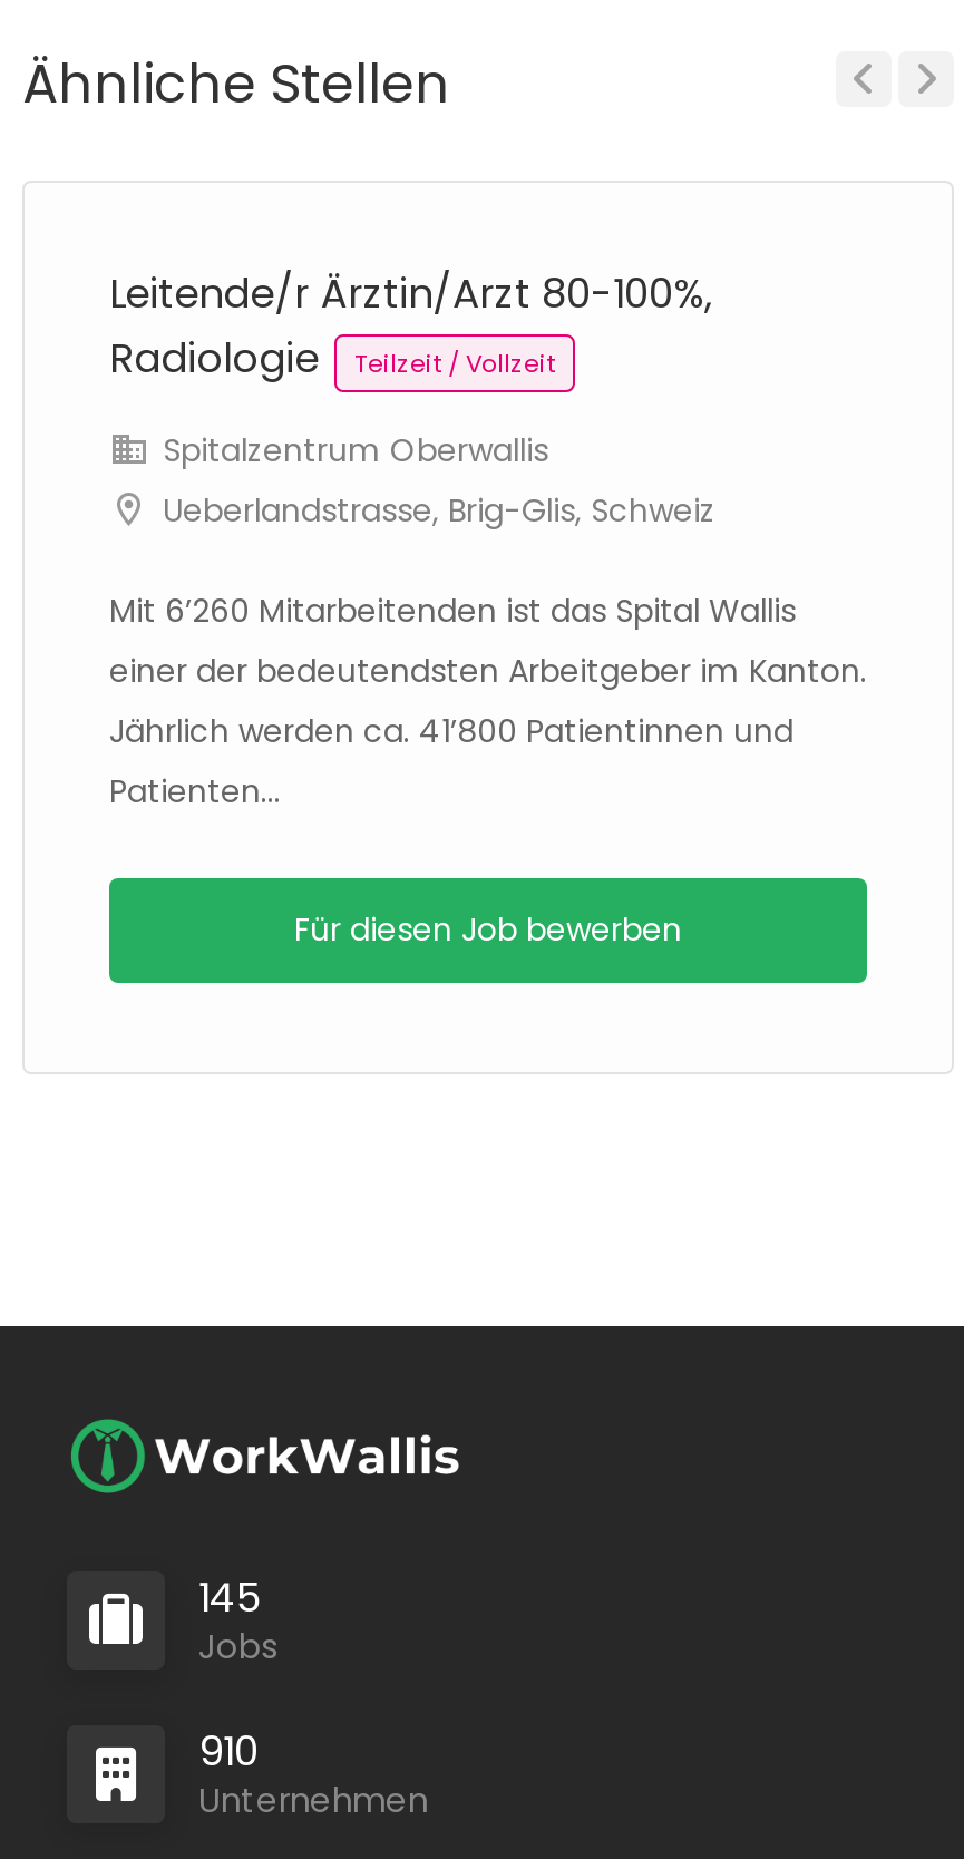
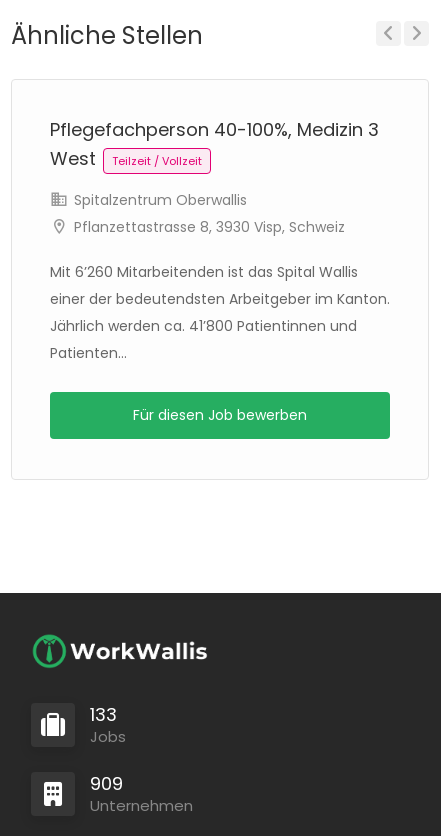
[109,265,713,386] Leitende/r Ärztin/Arzt 80-100%, | Radiologie -> [50,117,379,171] Pflegefachperson 40-100%, Medizin 3 | West
[163,488,715,533] Ueberlandstrasse, Brig-Glis, Schweiz -> [74,217,345,237] Pflanzettastrasse 8, 3930 Visp, Schweiz
[198,1569,263,1625] 145 -> [90,702,117,727] 133
[198,1723,259,1779] 910 -> [90,771,123,796] 909

